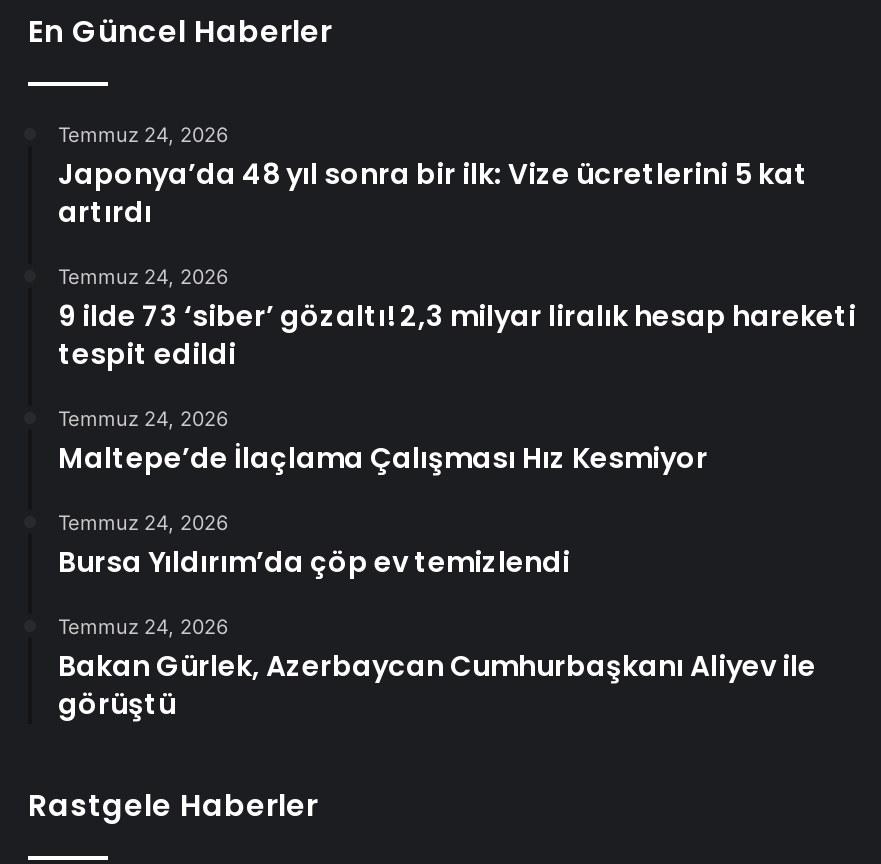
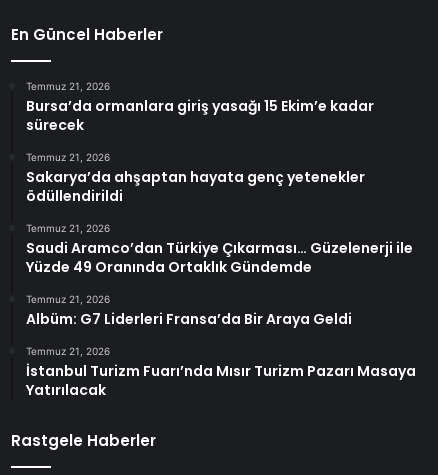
[58,122,808,232] Temmuz 24, 2026 | Japonya’da 48 yıl sonra bir ilk: Vize ücretlerini 5 kat | artırdı -> [26,80,374,135] Temmuz 21, 2026 | Bursa’da ormanlara giriş yasağı 15 Ekim’e kadar | sürecek
[58,264,856,374] Temmuz 24, 2026 | 9 ilde 73 ‘siber’ gözaltı! 2,3 milyar liralık hesap hareketi | tespit edildi -> [26,151,365,206] Temmuz 21, 2026 | Sakarya’da ahşaptan hayata genç yetenekler | ödüllendirildi
[58,406,708,478] Temmuz 24, 2026 | Maltepe’de İlaçlama Çalışması Hız Kesmiyor -> [26,222,413,277] Temmuz 21, 2026 | Saudi Aramco’dan Türkiye Çıkarması… Güzelenerji ile | Yüzde 49 Oranında Ortaklık Gündemde
[58,510,570,582] Temmuz 24, 2026 | Bursa Yıldırım’da çöp ev temizlendi -> [26,293,352,329] Temmuz 21, 2026 | Albüm: G7 Liderleri Fransa’da Bir Araya Geldi
[58,614,816,724] Temmuz 24, 2026 | Bakan Gürlek, Azerbaycan Cumhurbaşkanı Aliyev ile | görüştü -> [26,345,416,400] Temmuz 21, 2026 | İstanbul Turizm Fuarı’nda Mısır Turizm Pazarı Masaya | Yatırılacak

